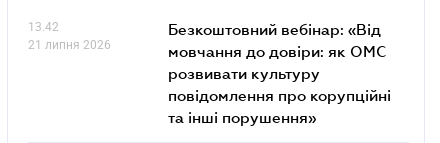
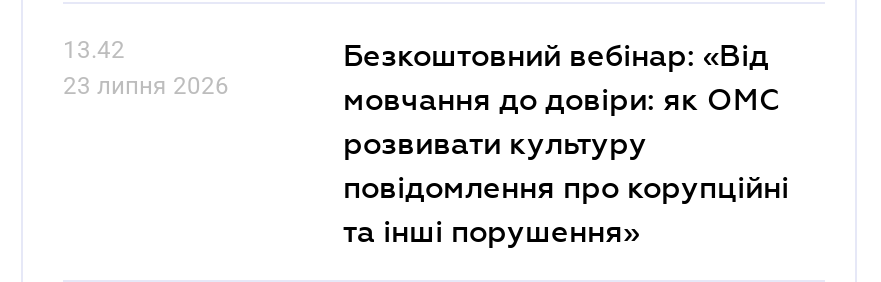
[28,38,111,52] 21 липня 2026 -> [63,71,229,99] 23 липня 2026

